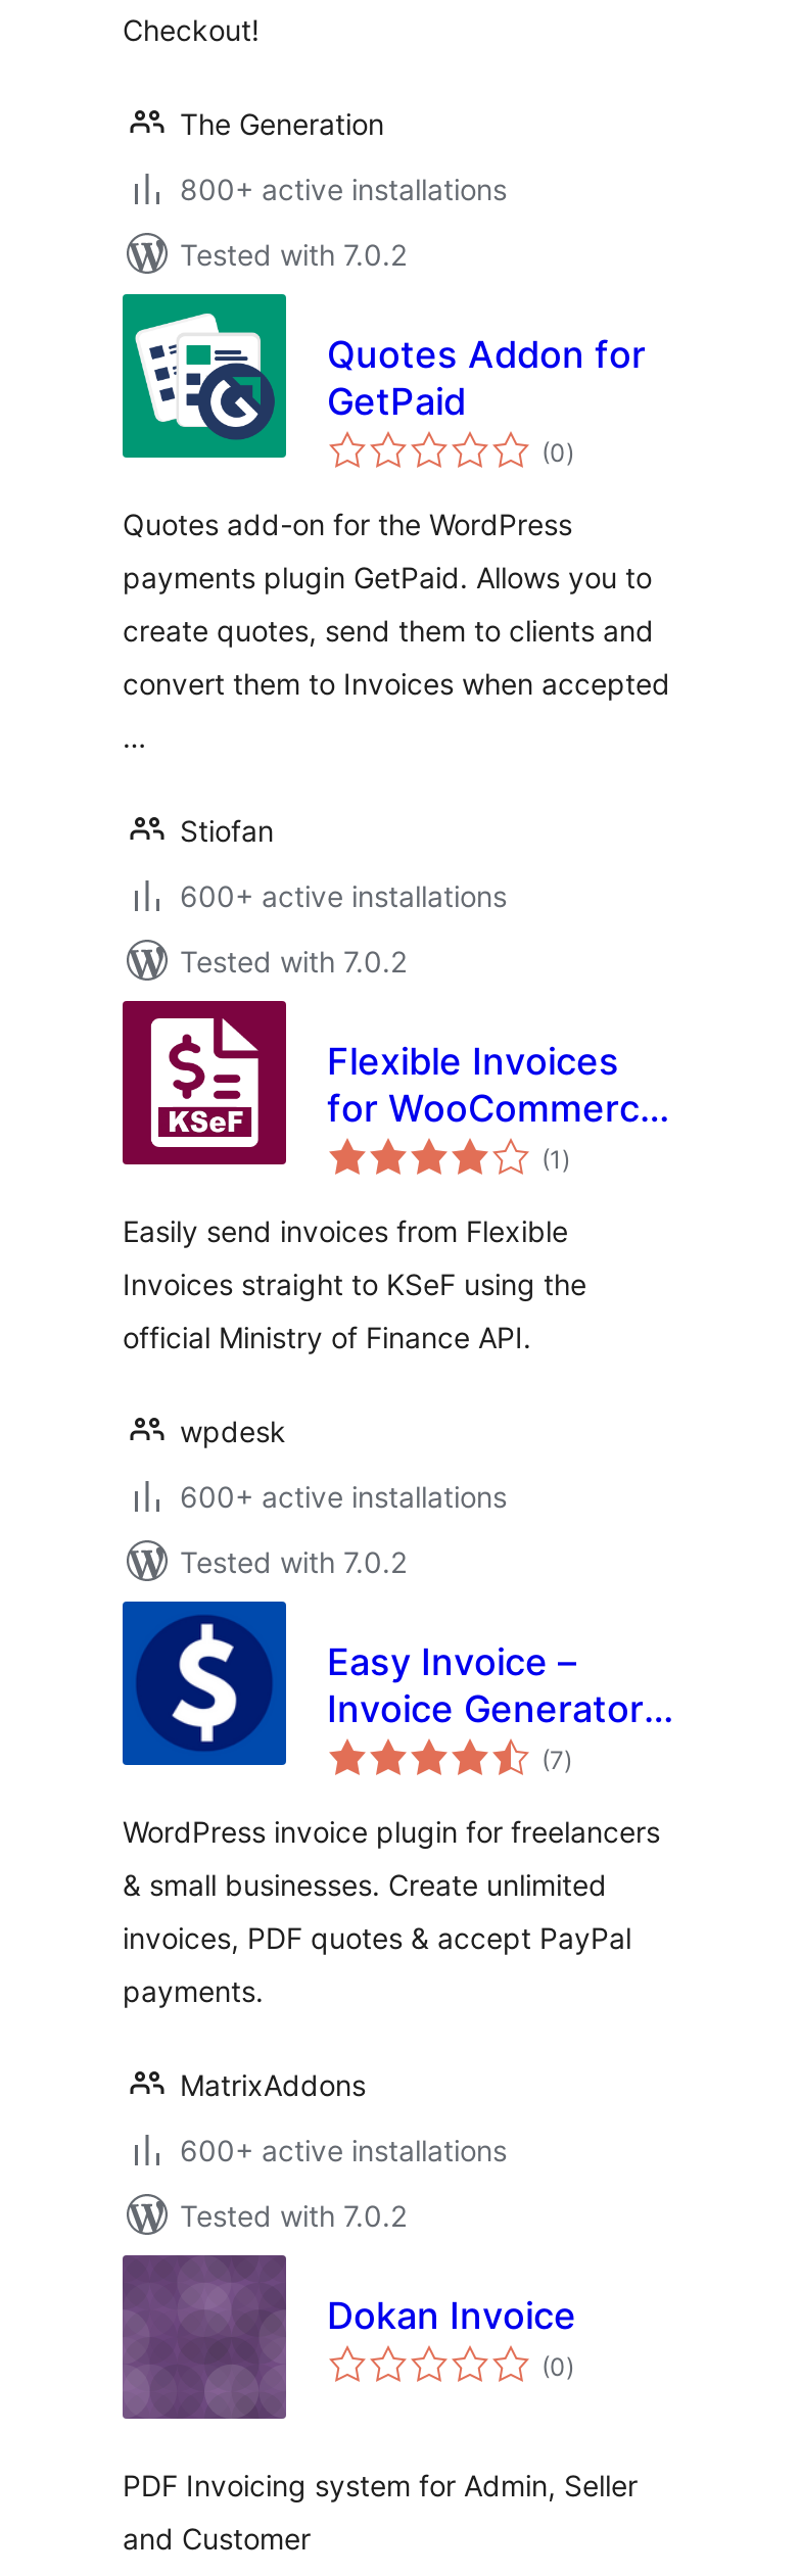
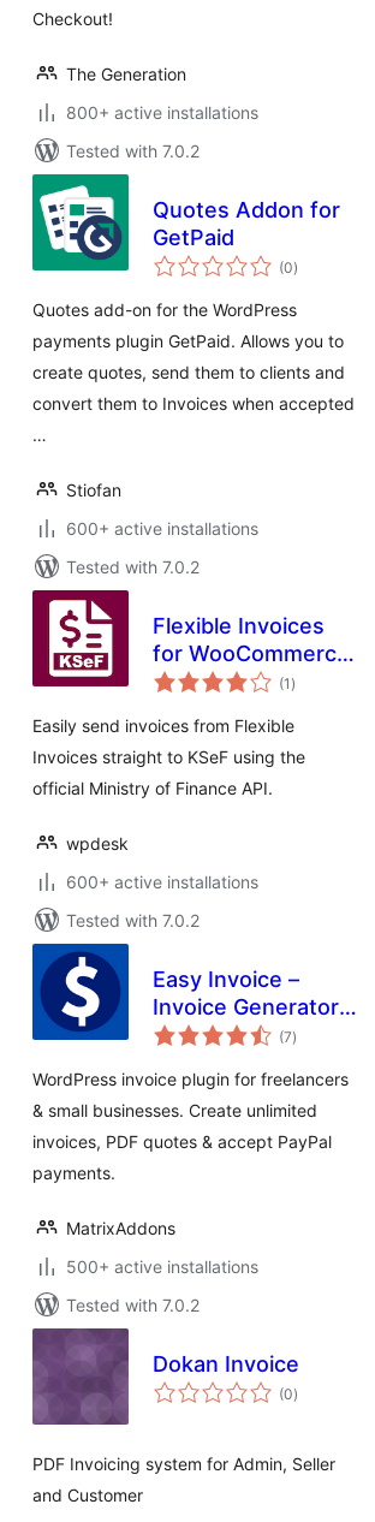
[180,2133,507,2167] 600+ active installations -> [66,1256,258,1277] 500+ active installations

